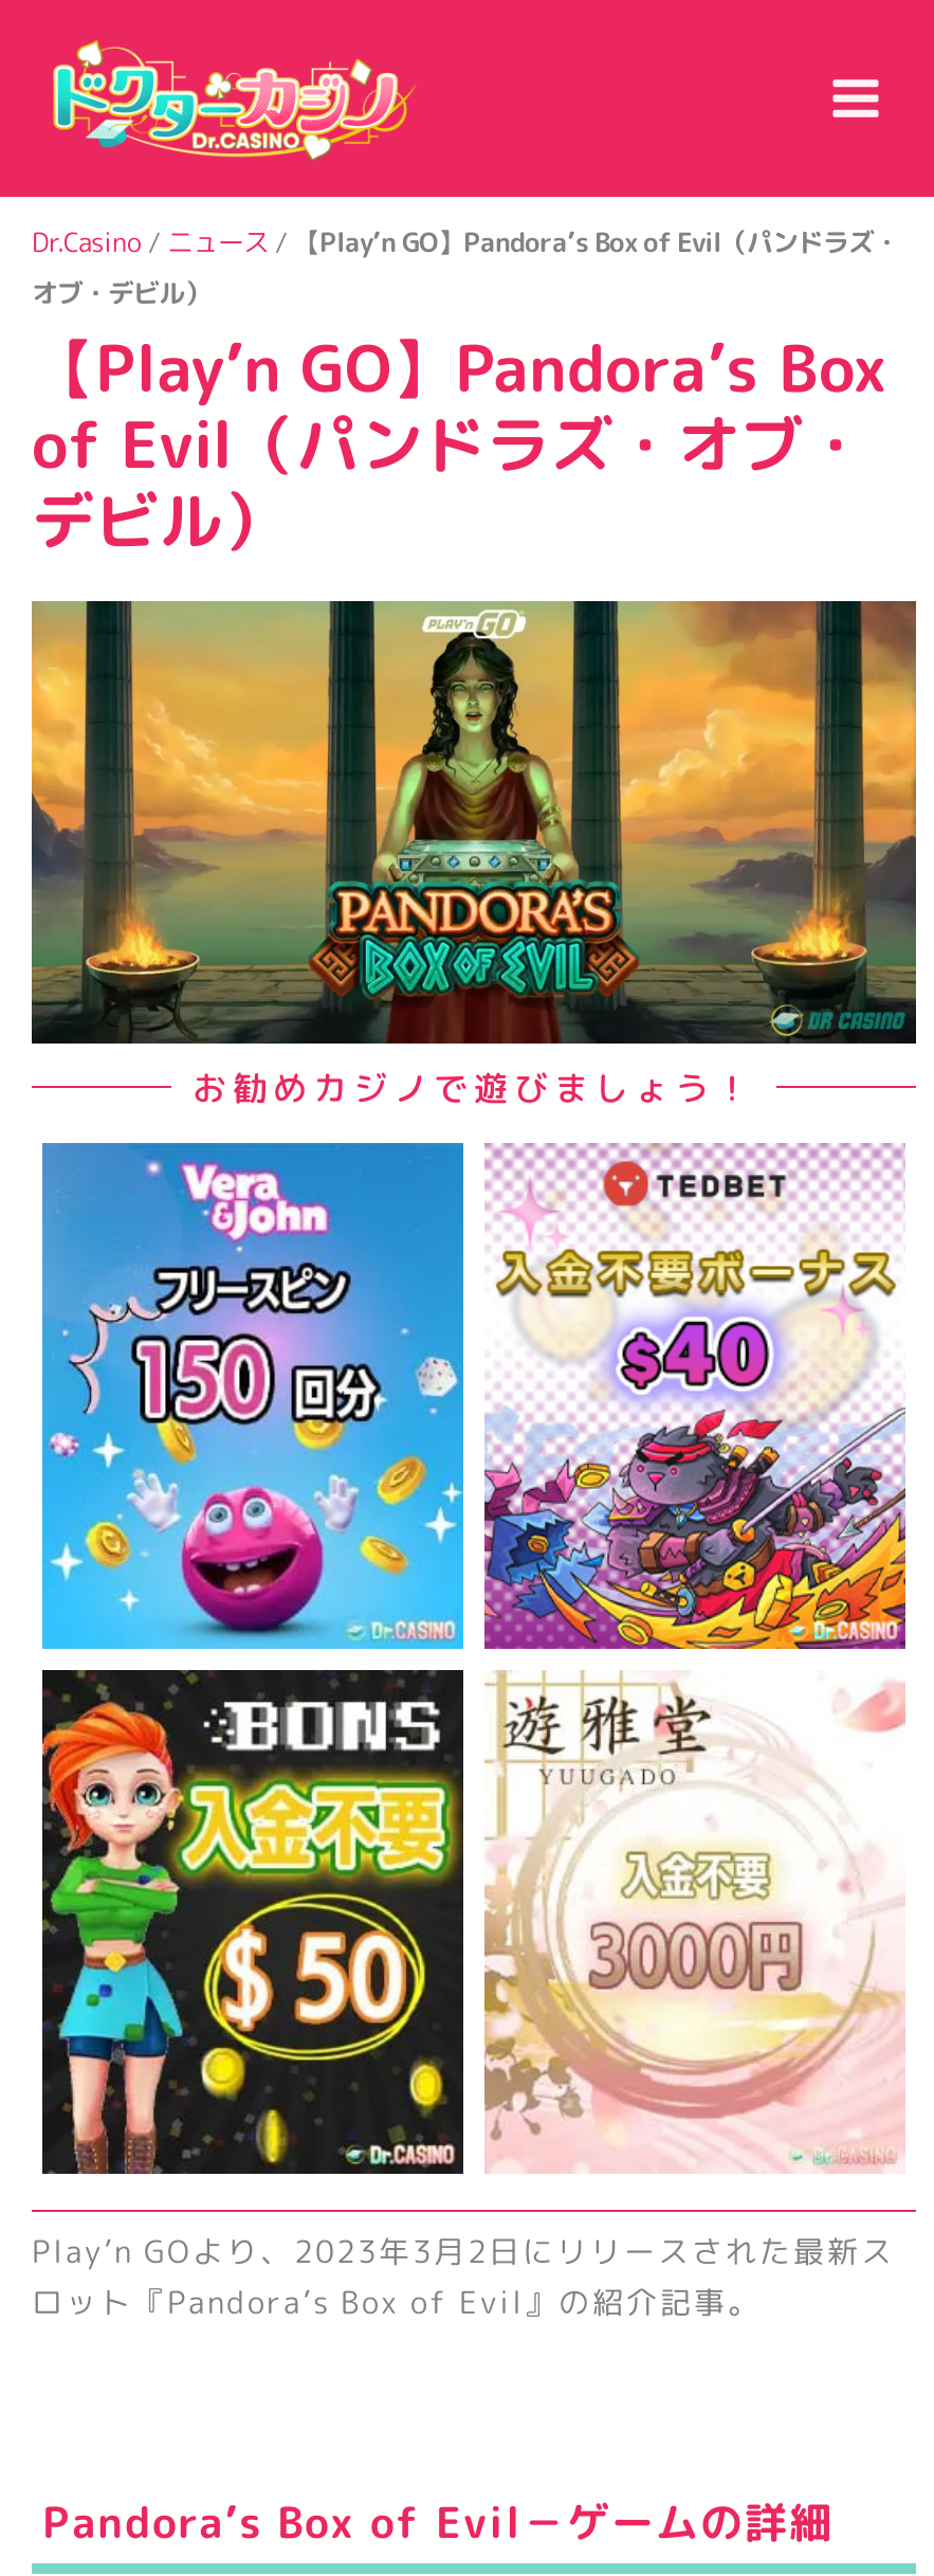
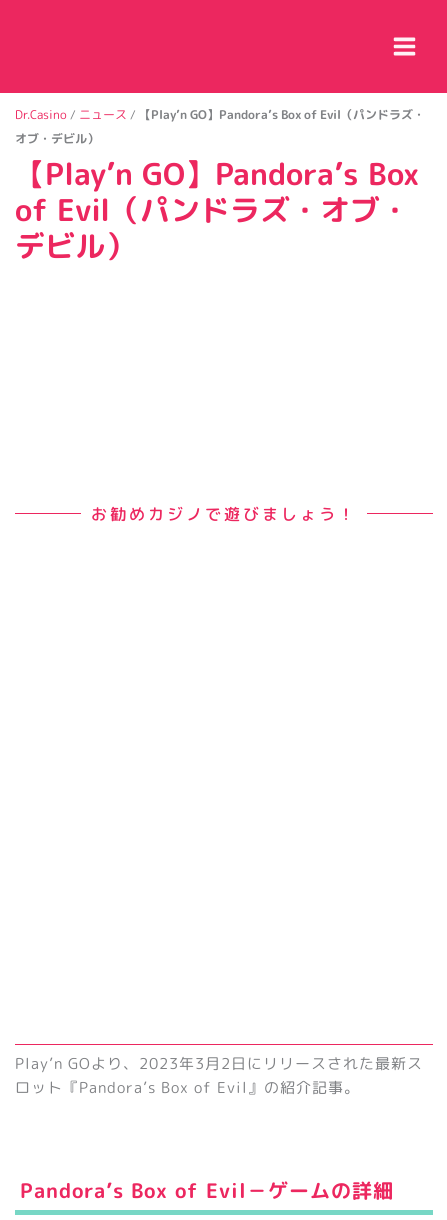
[51,40,413,161] [image] -> none
[30,599,918,1046] [image] -> none
[40,1141,465,1651] [image] -> none
[482,1143,908,1653] [image] -> none
[40,1668,465,2178] [image] -> none
[482,1670,905,2174] [image] -> none

